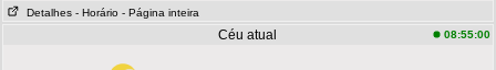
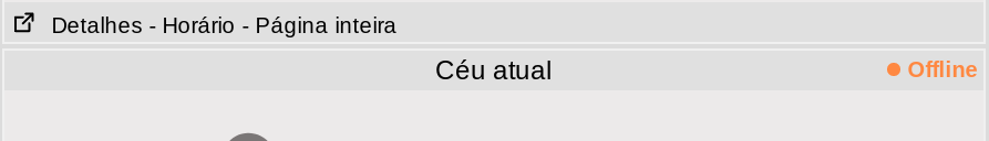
[440,28,490,40] 08:55:00 -> [901,57,979,82] Offline

